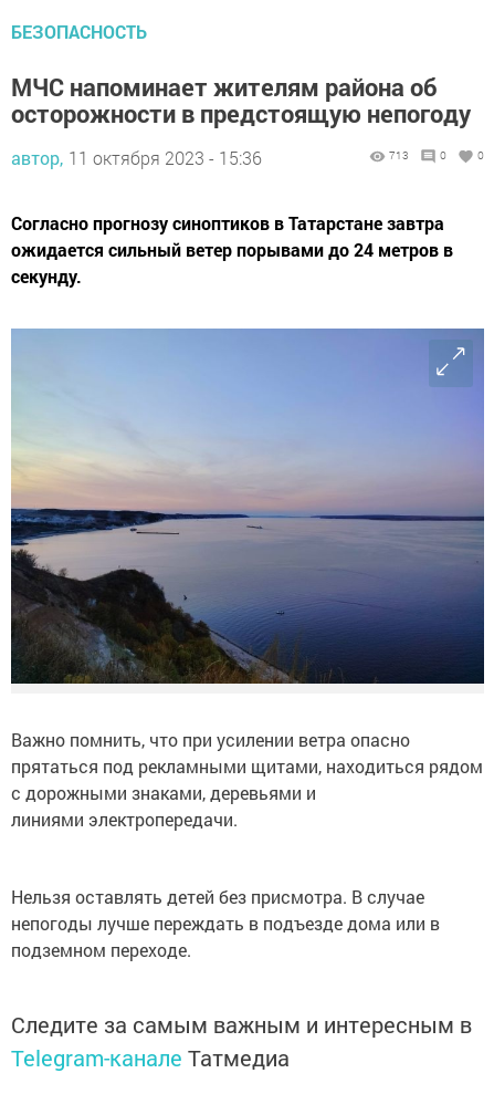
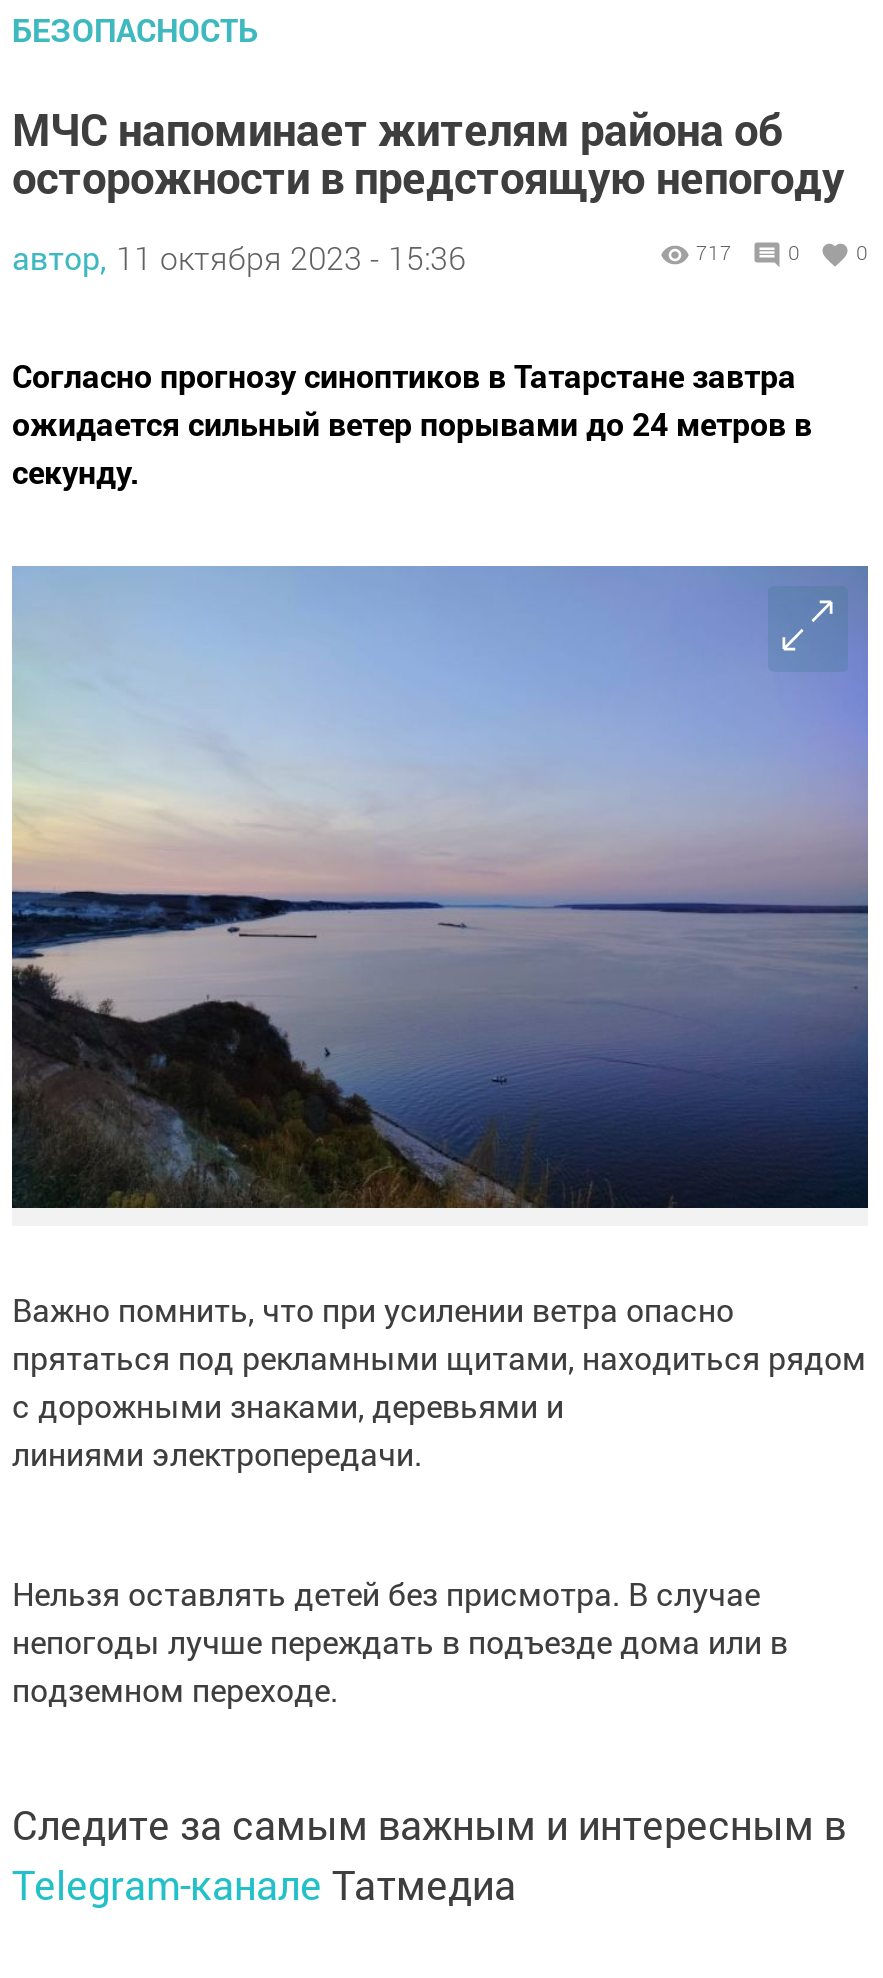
[389,149,409,163] 713 -> [696,241,732,267] 717

